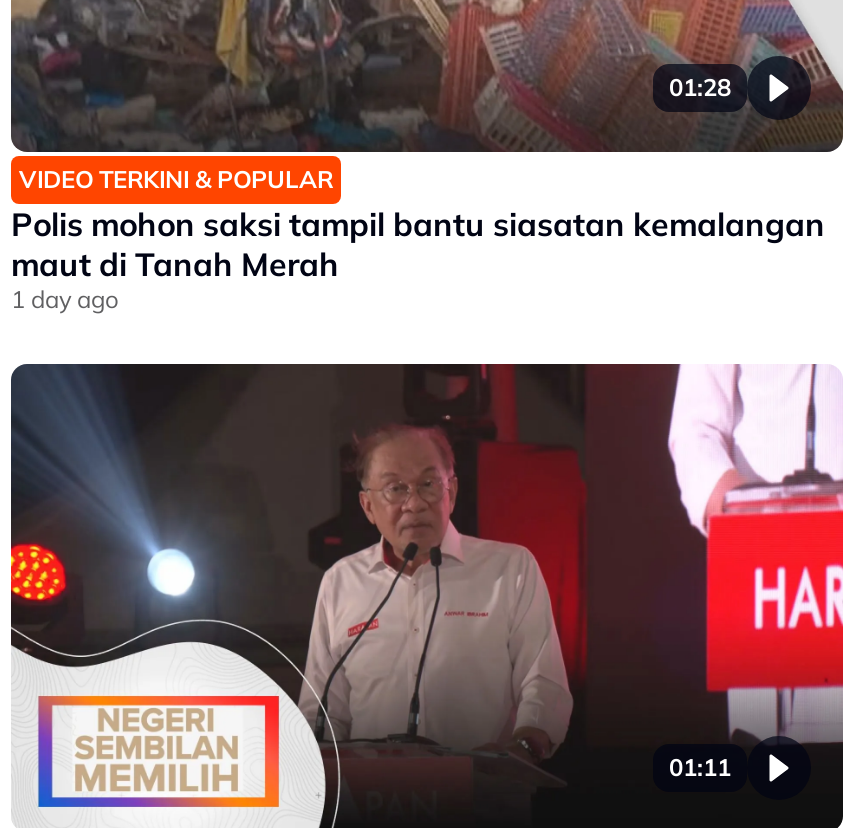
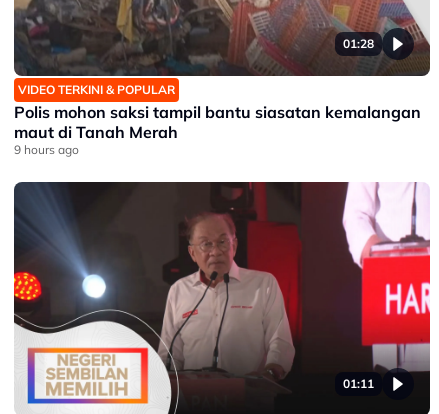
[11,284,119,314] 1 day ago -> [14,142,79,157] 9 hours ago

